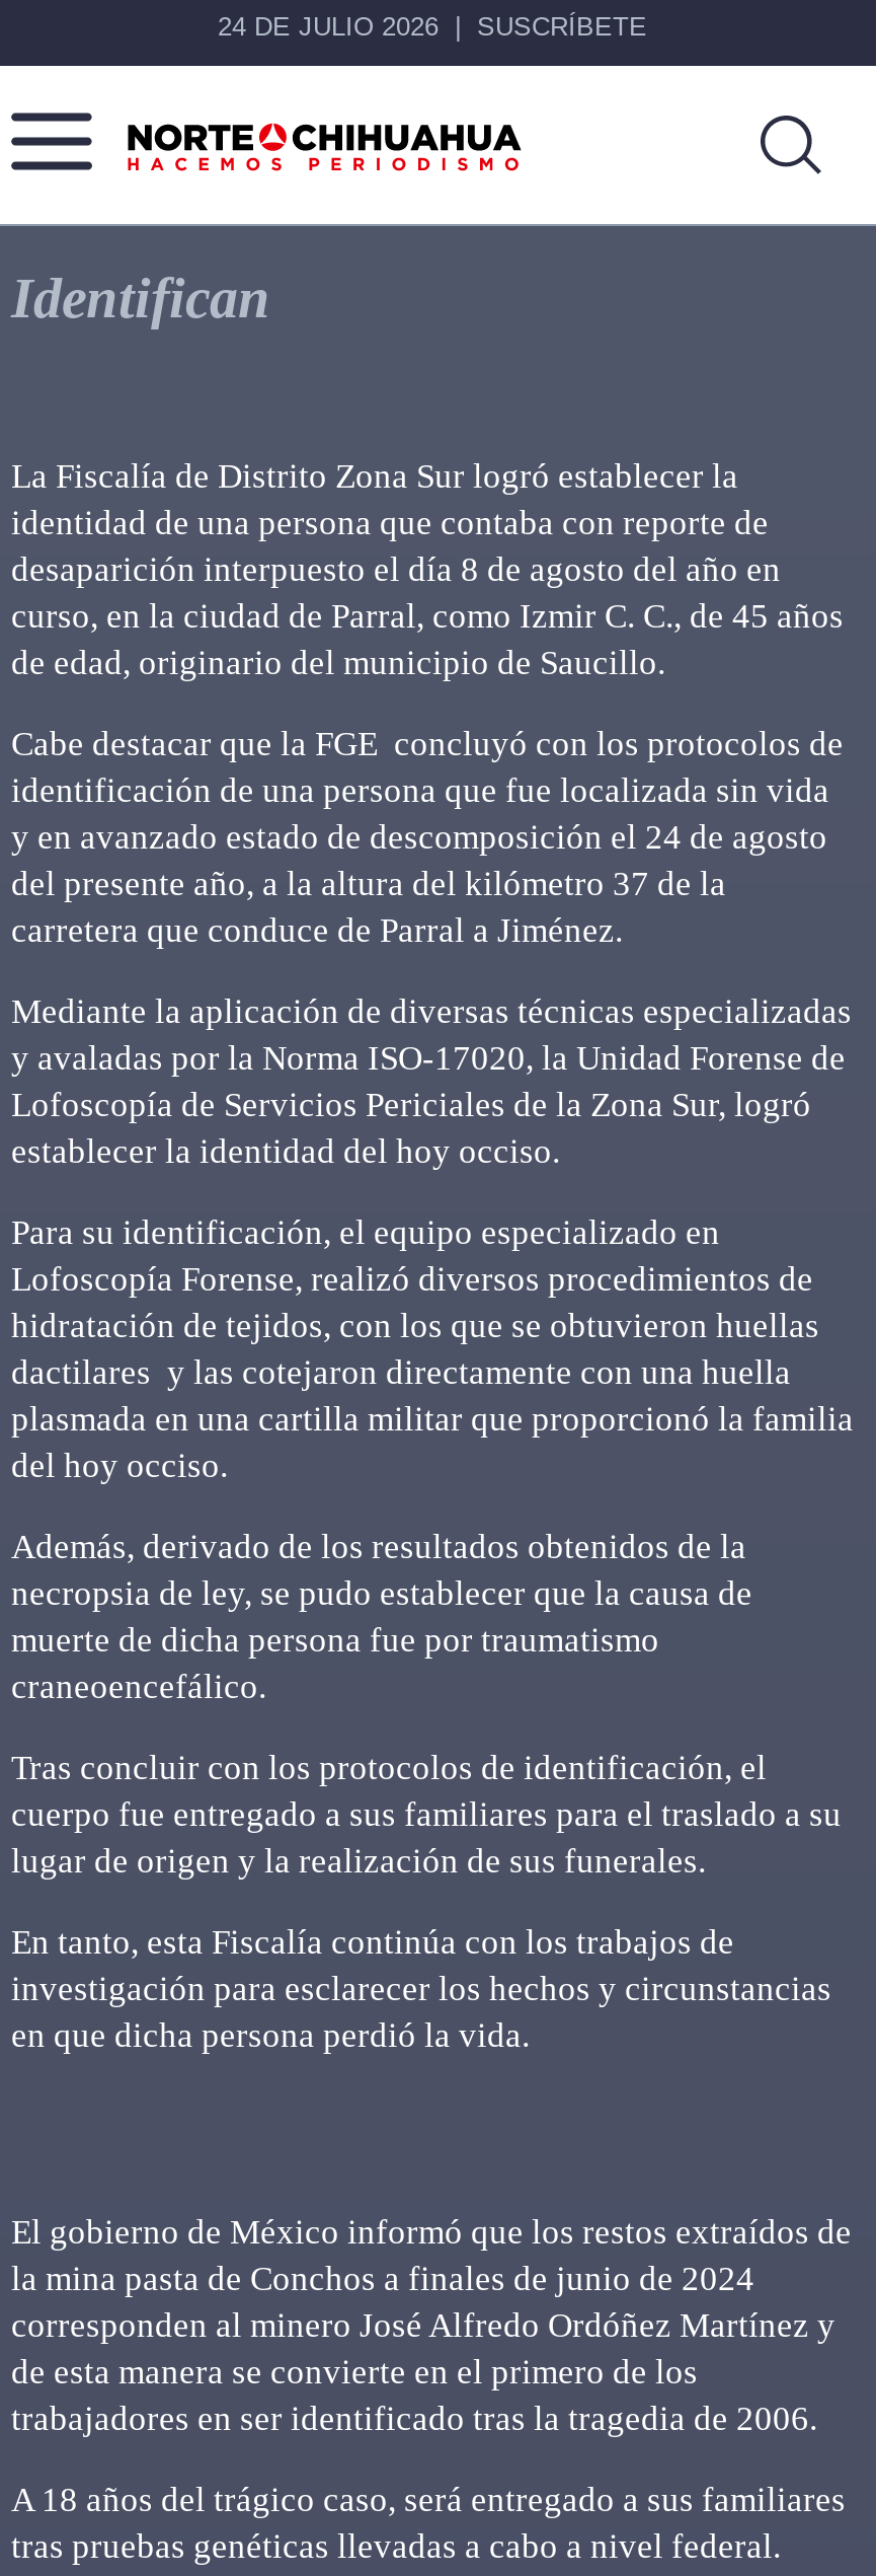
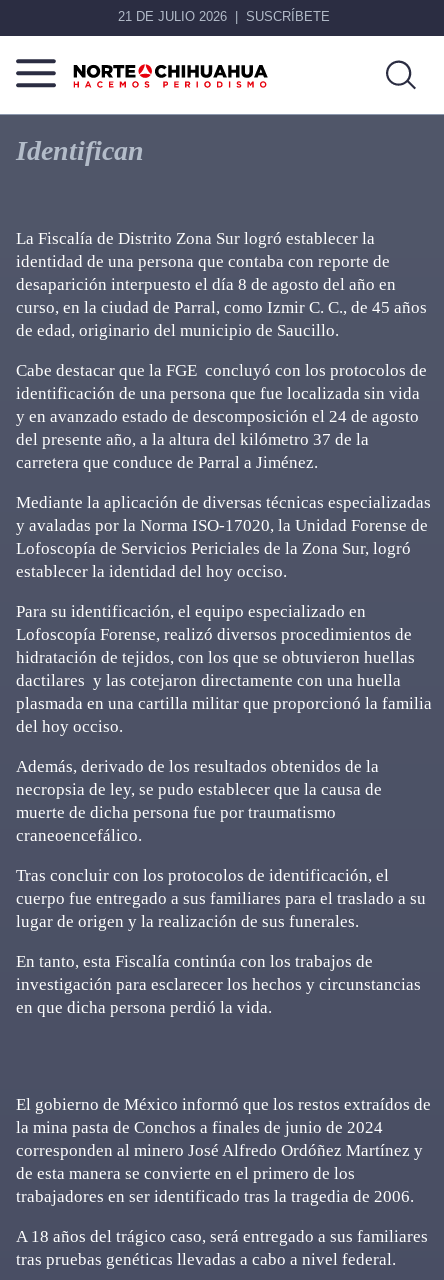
[218,11,647,42] 24 DE JULIO 2026 SUSCRÍBETE -> [118,9,330,24] 21 DE JULIO 2026 SUSCRÍBETE

